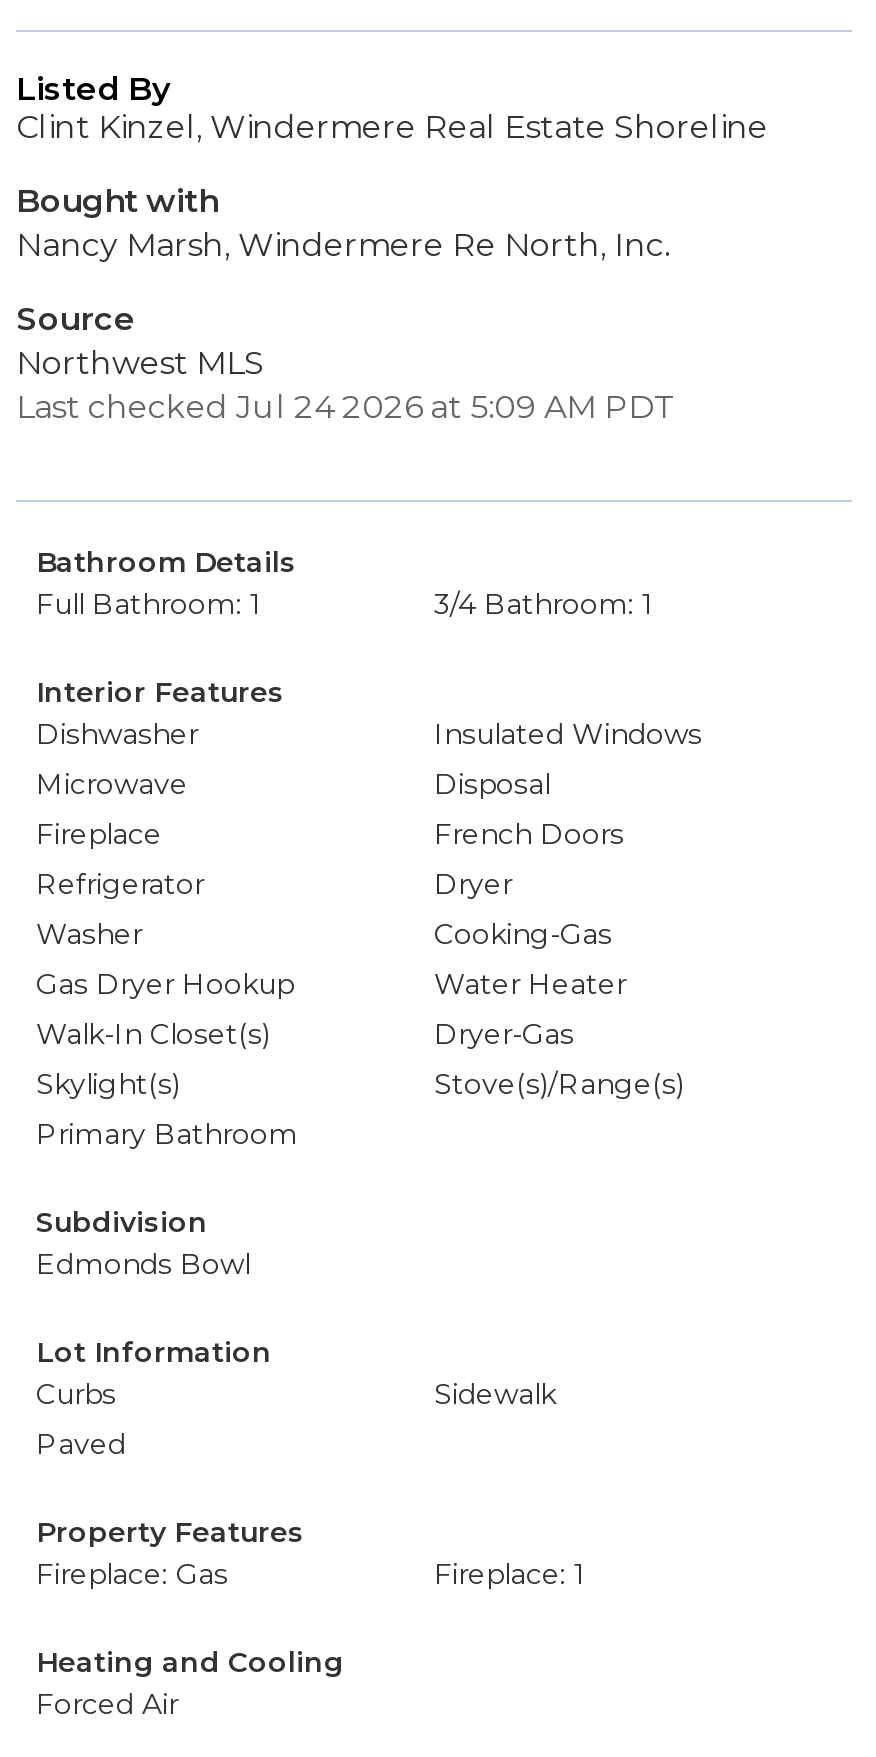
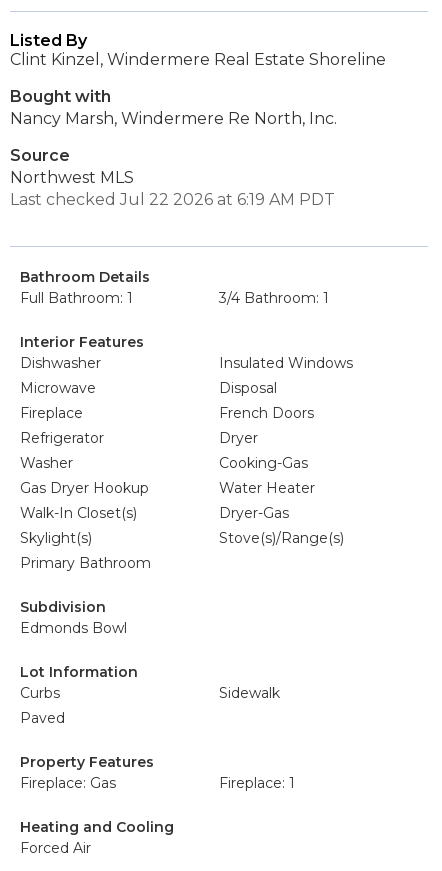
[16,388,676,426] Last checked Jul 24 2026 at 5:09 AM PDT -> [10,190,335,209] Last checked Jul 22 2026 at 6:19 AM PDT

